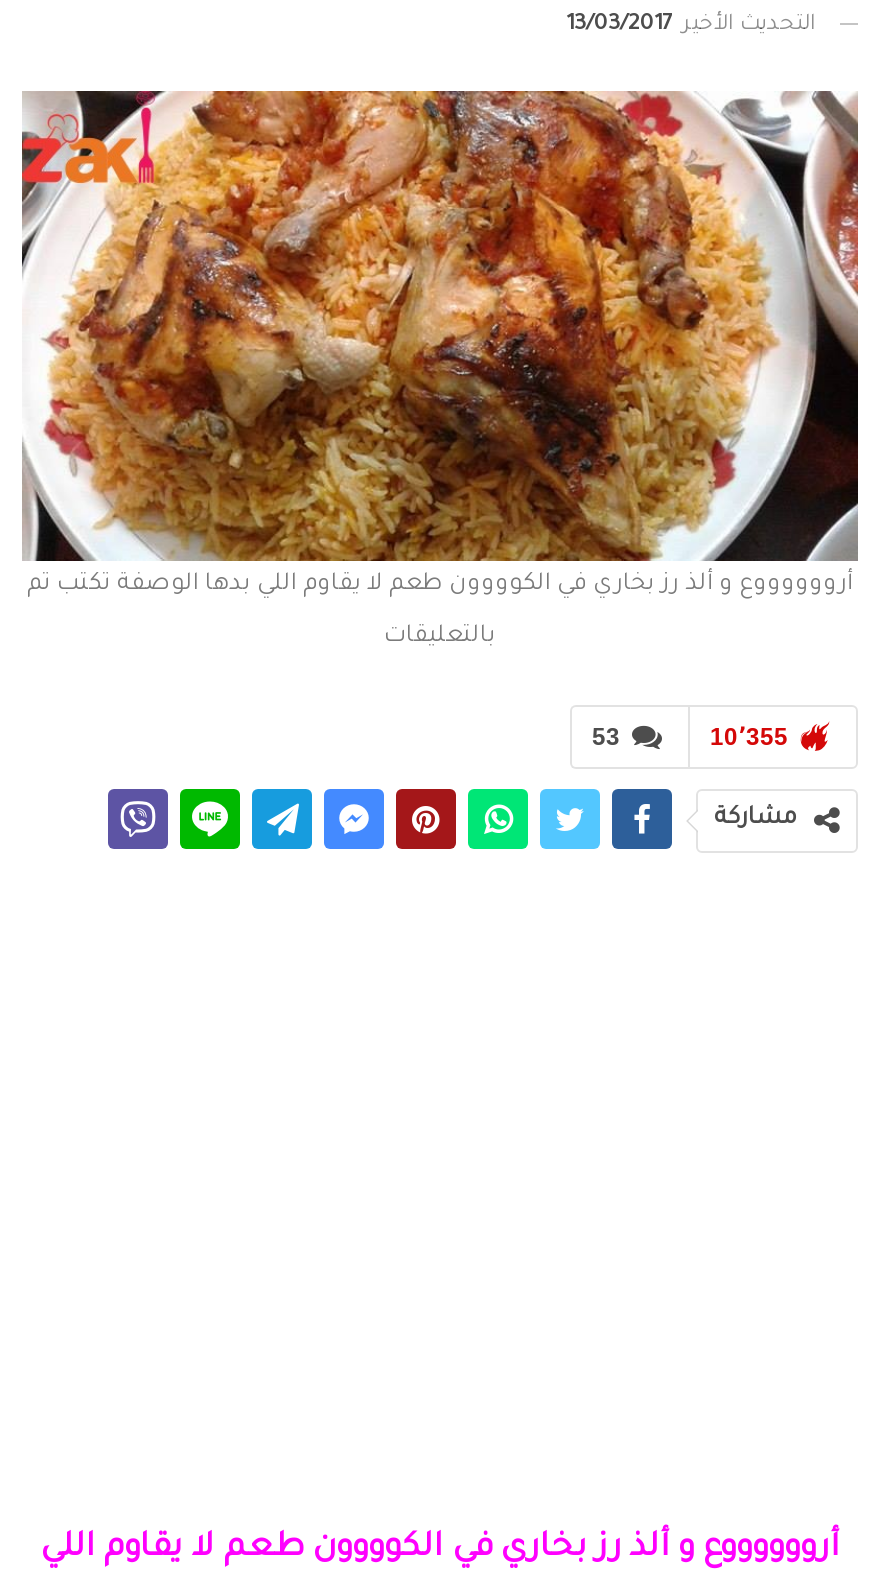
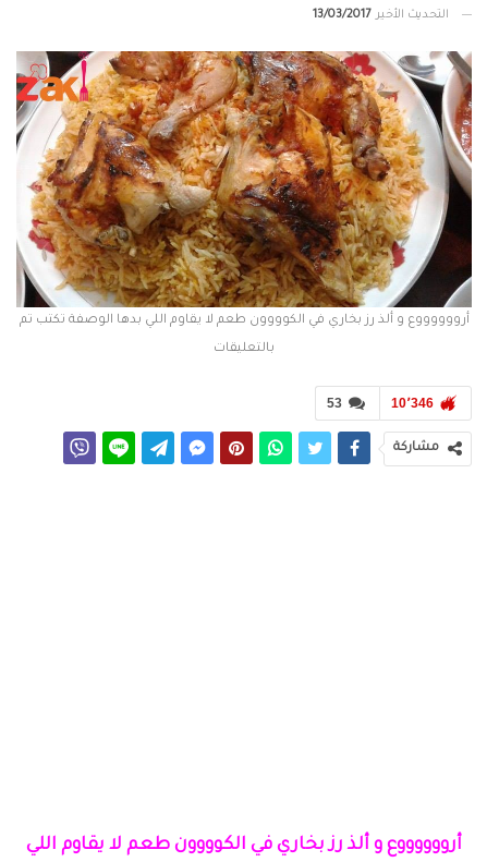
[710,723,788,751] 10٬355 -> [391,395,434,411] 10٬346

